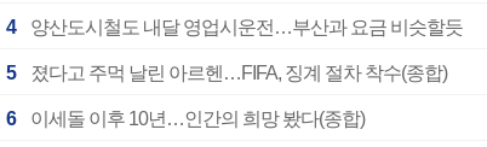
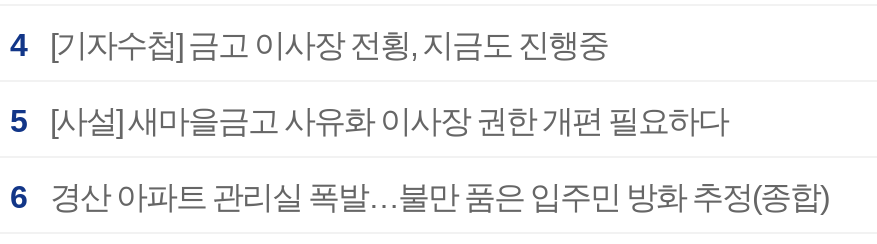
[30,17,463,37] 양산도시철도 내달 영업시운전…부산과 요금 비슷할듯 -> [50,28,608,62] [기자수첩] 금고 이사장 전횡, 지금도 진행중
[30,63,447,83] 졌다고 주먹 날린 아르헨…FIFA, 징계 절차 착수(종합) -> [50,104,728,138] [사설] 새마을금고 사유화 이사장 권한 개편 필요하다
[30,108,365,129] 이세돌 이후 10년…인간의 희망 봤다(종합) -> [50,180,828,214] 경산 아파트 관리실 폭발…불만 품은 입주민 방화 추정(종합)

